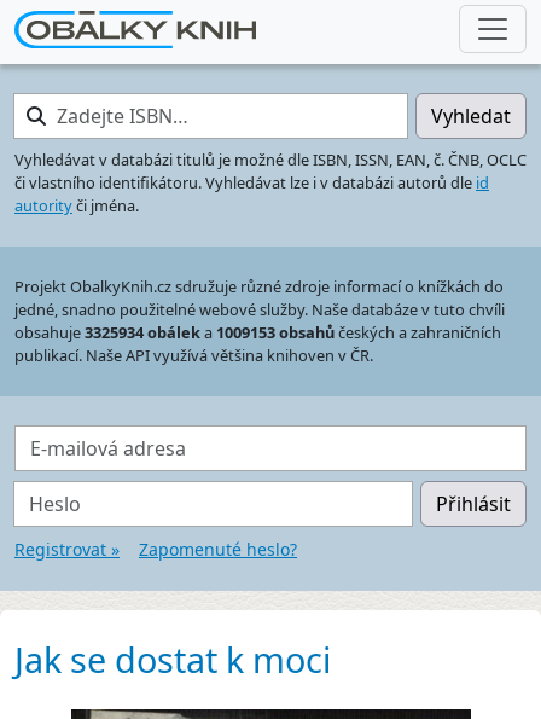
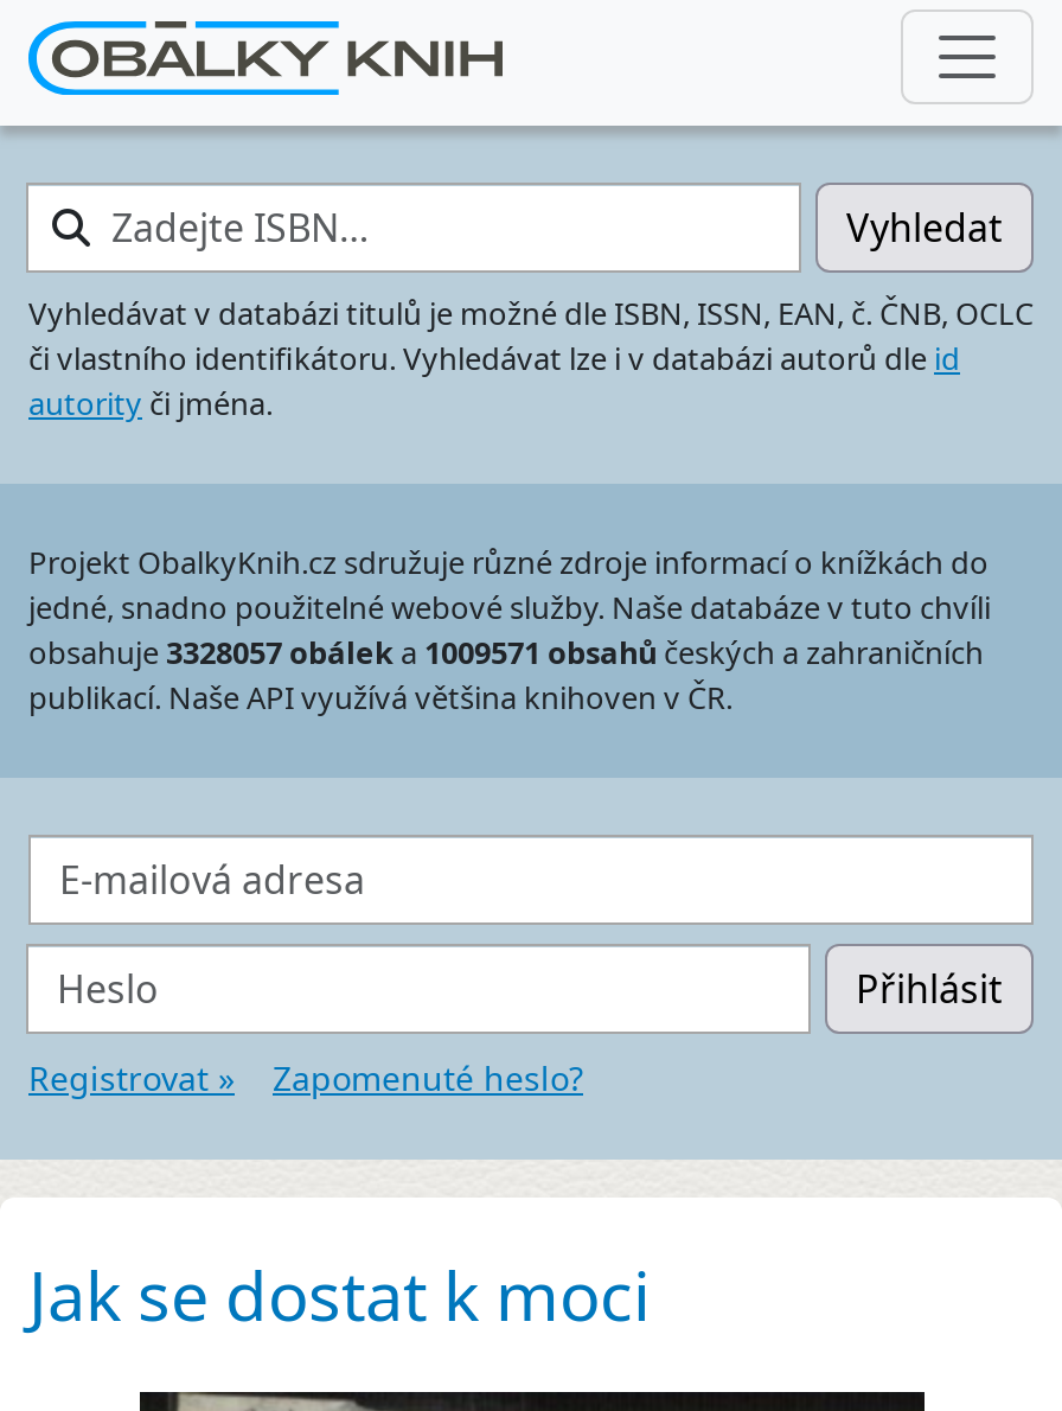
[14,322,501,344] obsahuje 3325934 obálek a 1009153 obsahů českých a zahraničních -> [28,632,984,674] obsahuje 3328057 obálek a 1009571 obsahů českých a zahraničních

